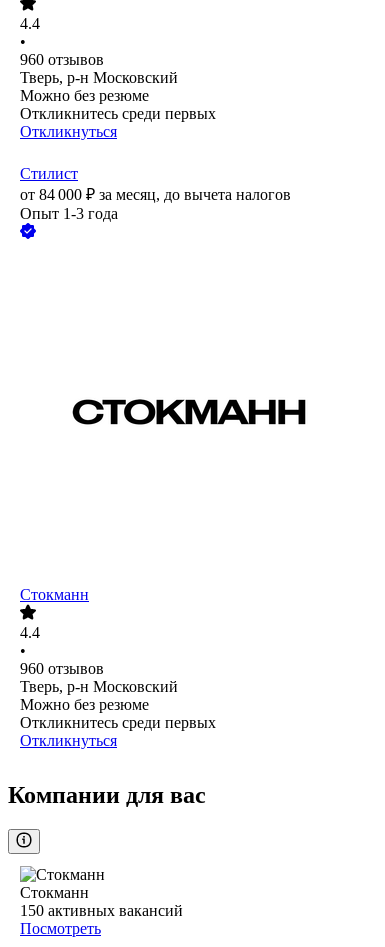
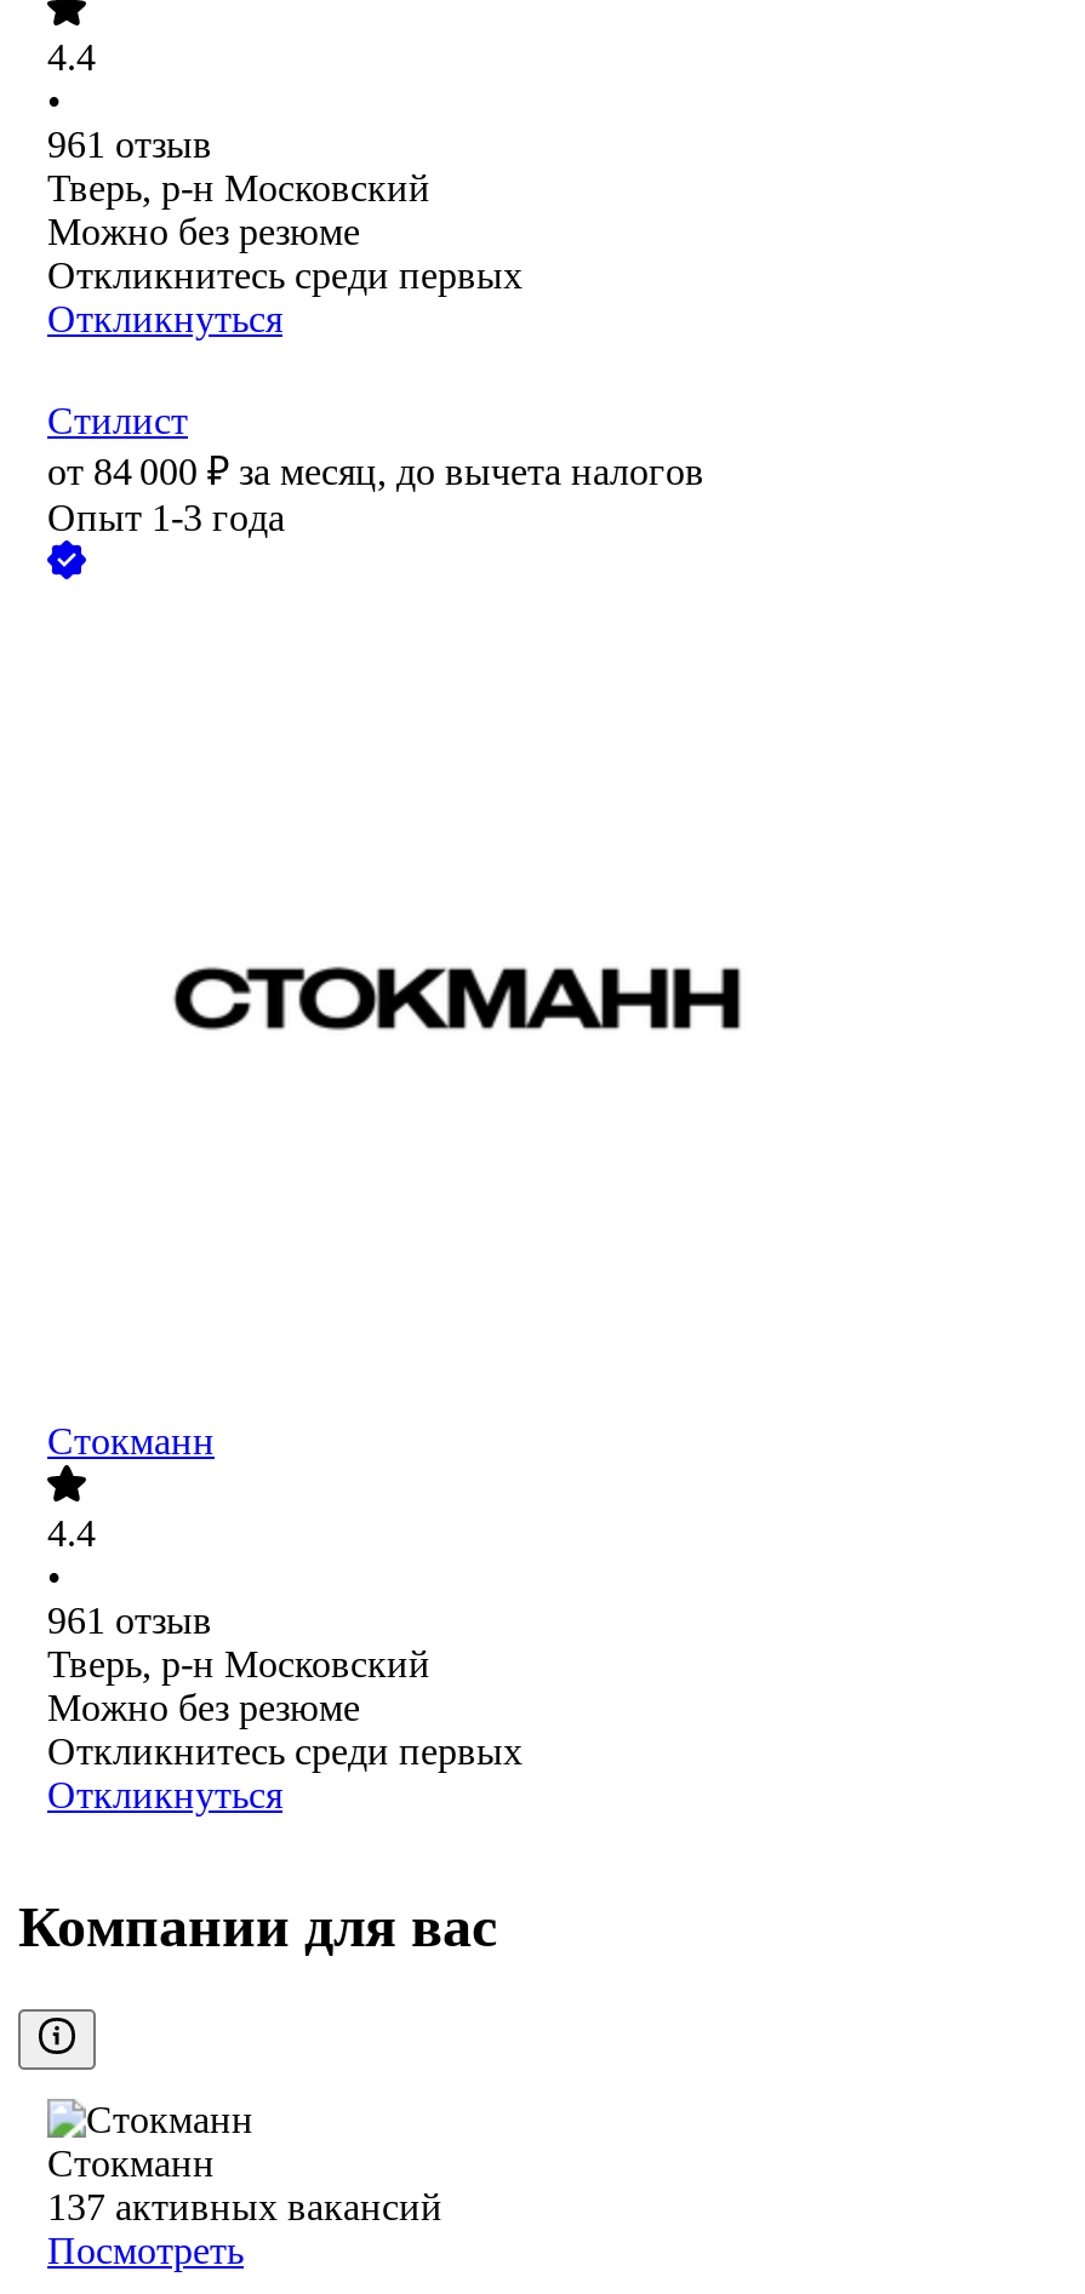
[20,51,104,68] 960 отзывов -> [47,125,212,166] 961 отзыв
[20,660,104,677] 960 отзывов -> [47,1601,212,1642] 961 отзыв
[20,902,183,919] 150 активных вакансий -> [47,2187,442,2228] 137 активных вакансий

